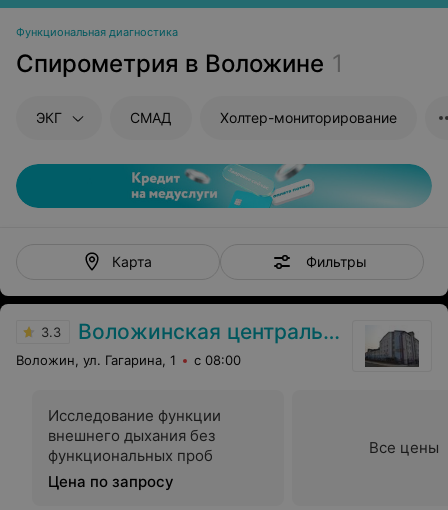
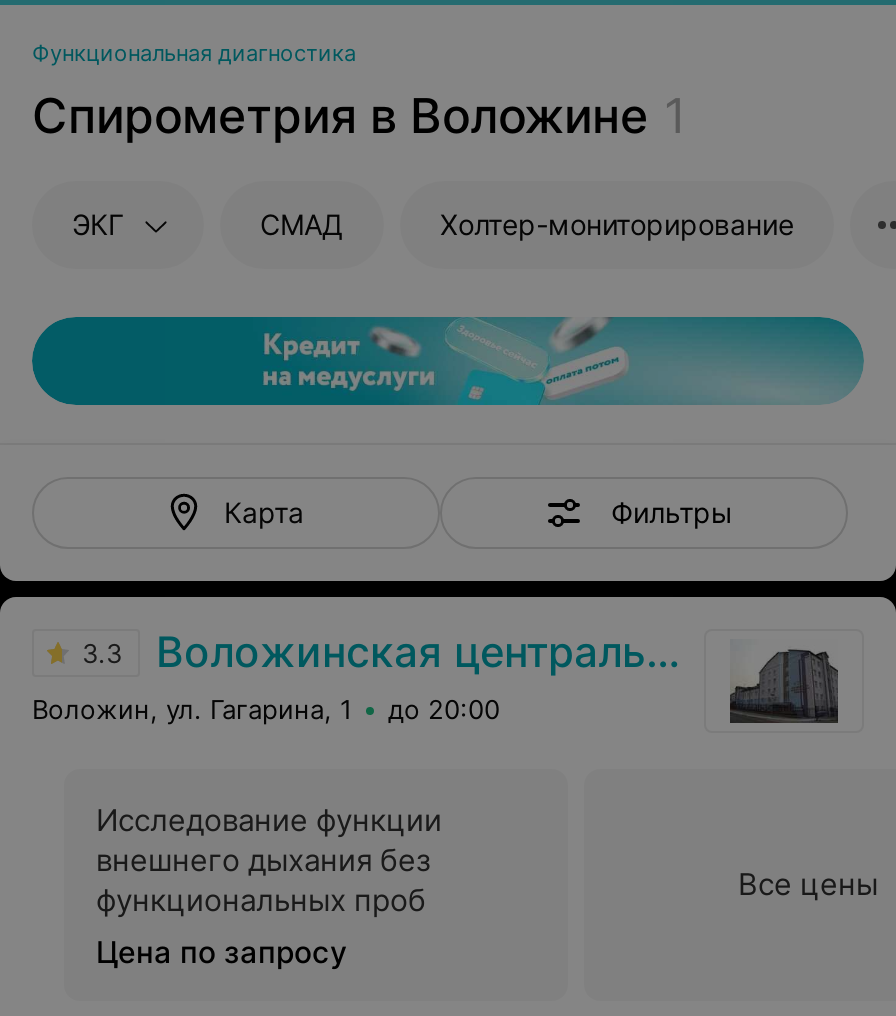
[16,352,241,368] Воложин, ул. Гагарина, 1 с 08:00 -> [32,693,500,725] Воложин, ул. Гагарина, 1 до 20:00

